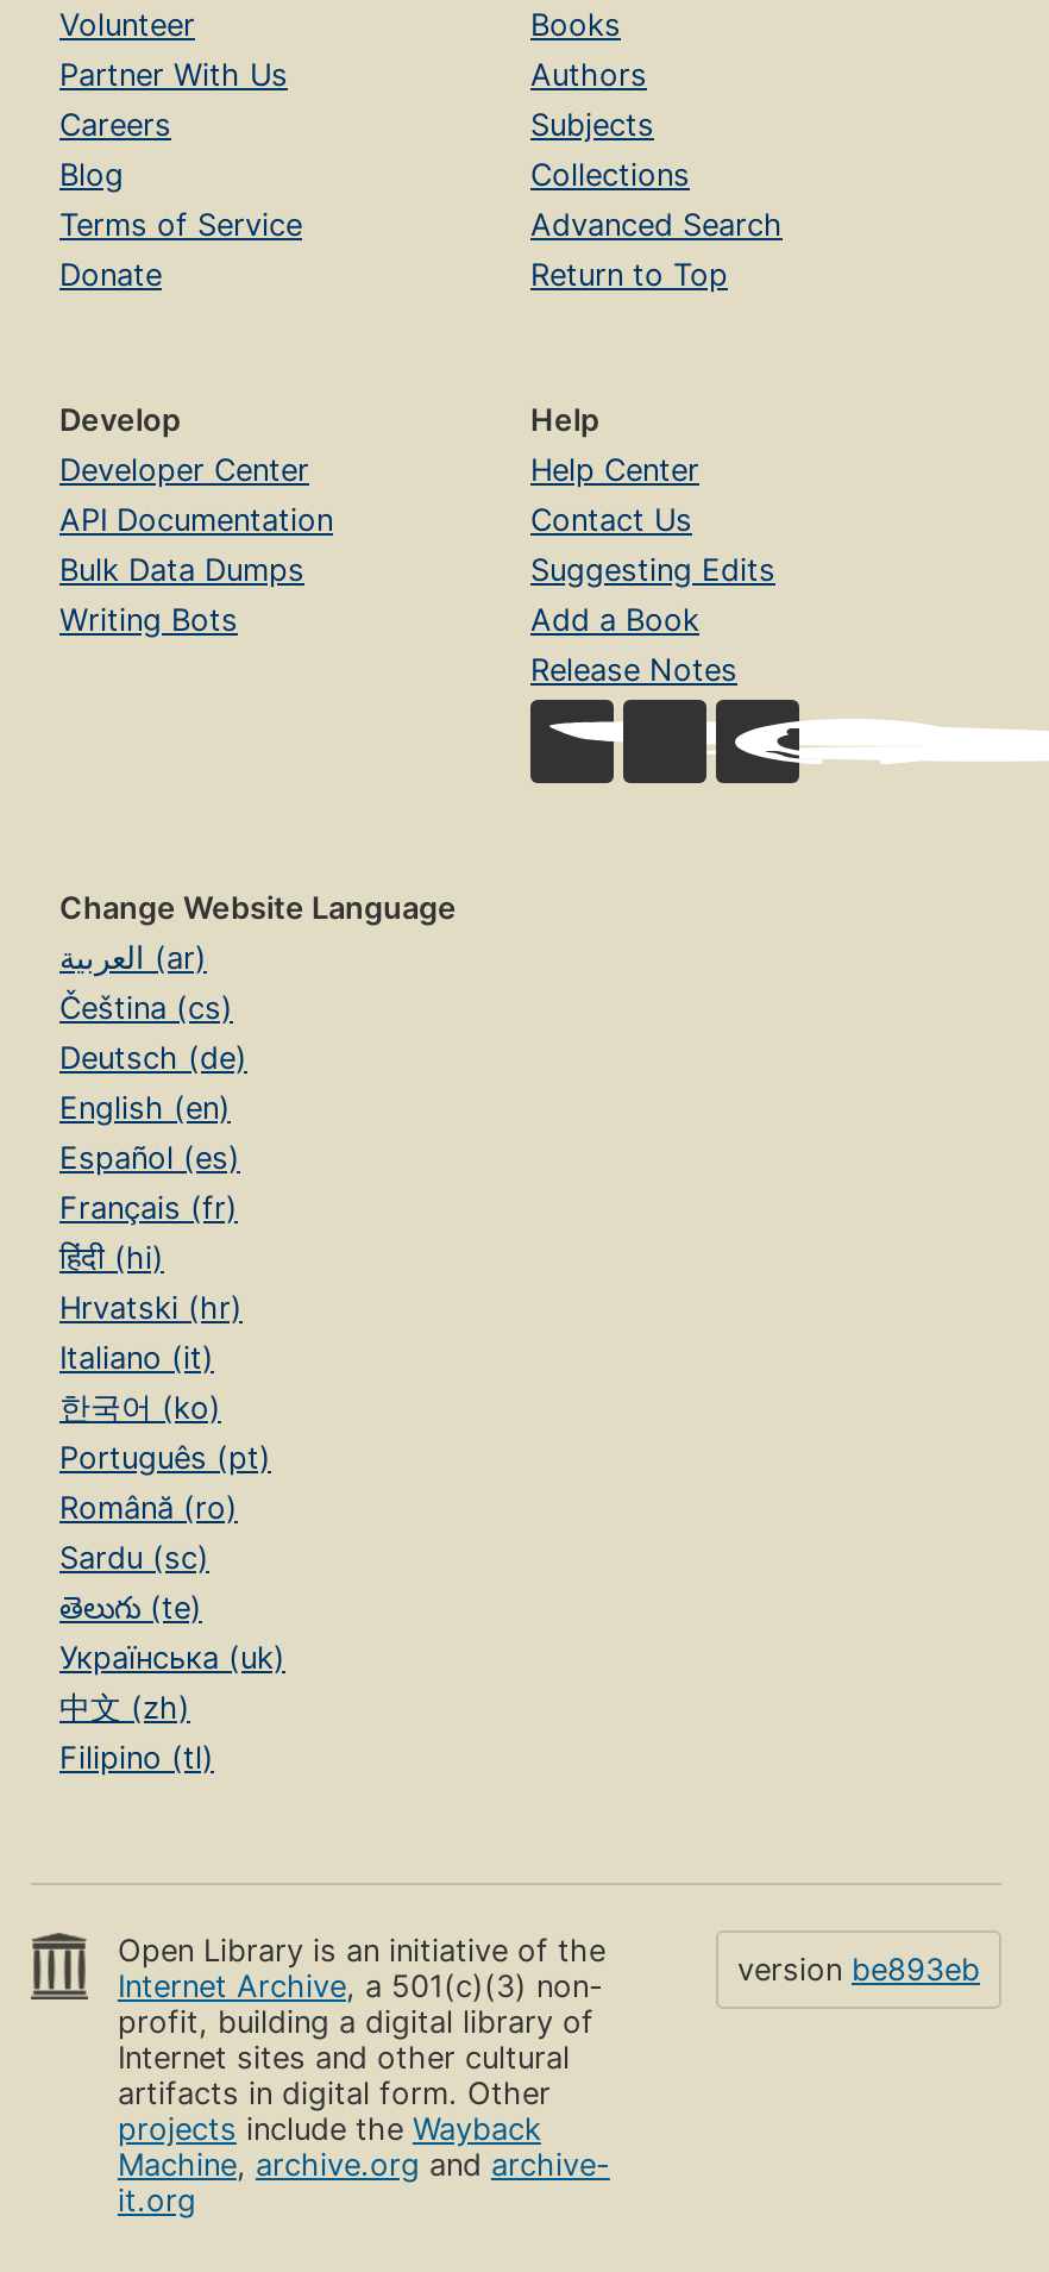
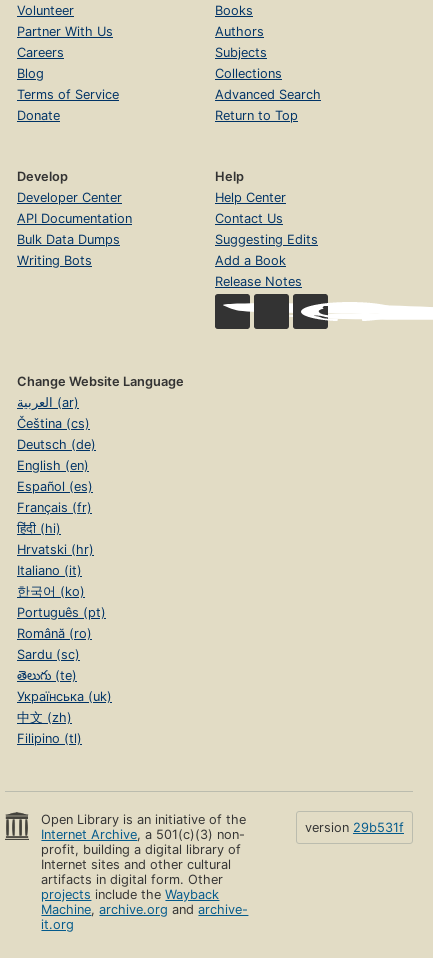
[737,1953,980,1989] version be893eb -> [305,820,404,835] version 29b531f

